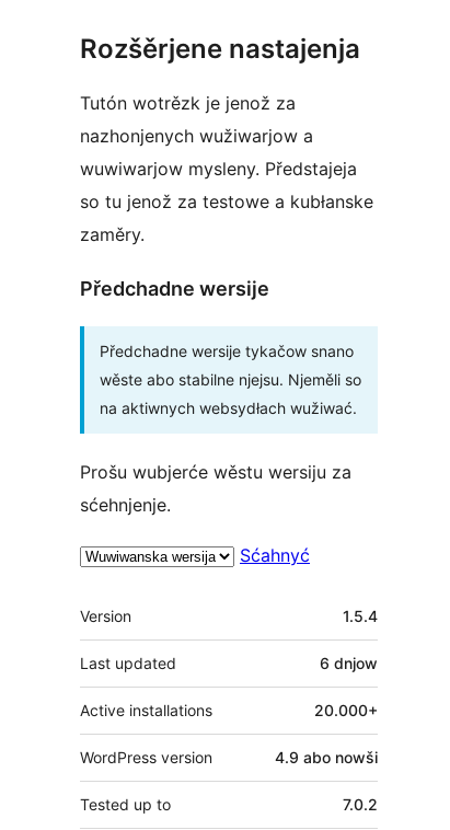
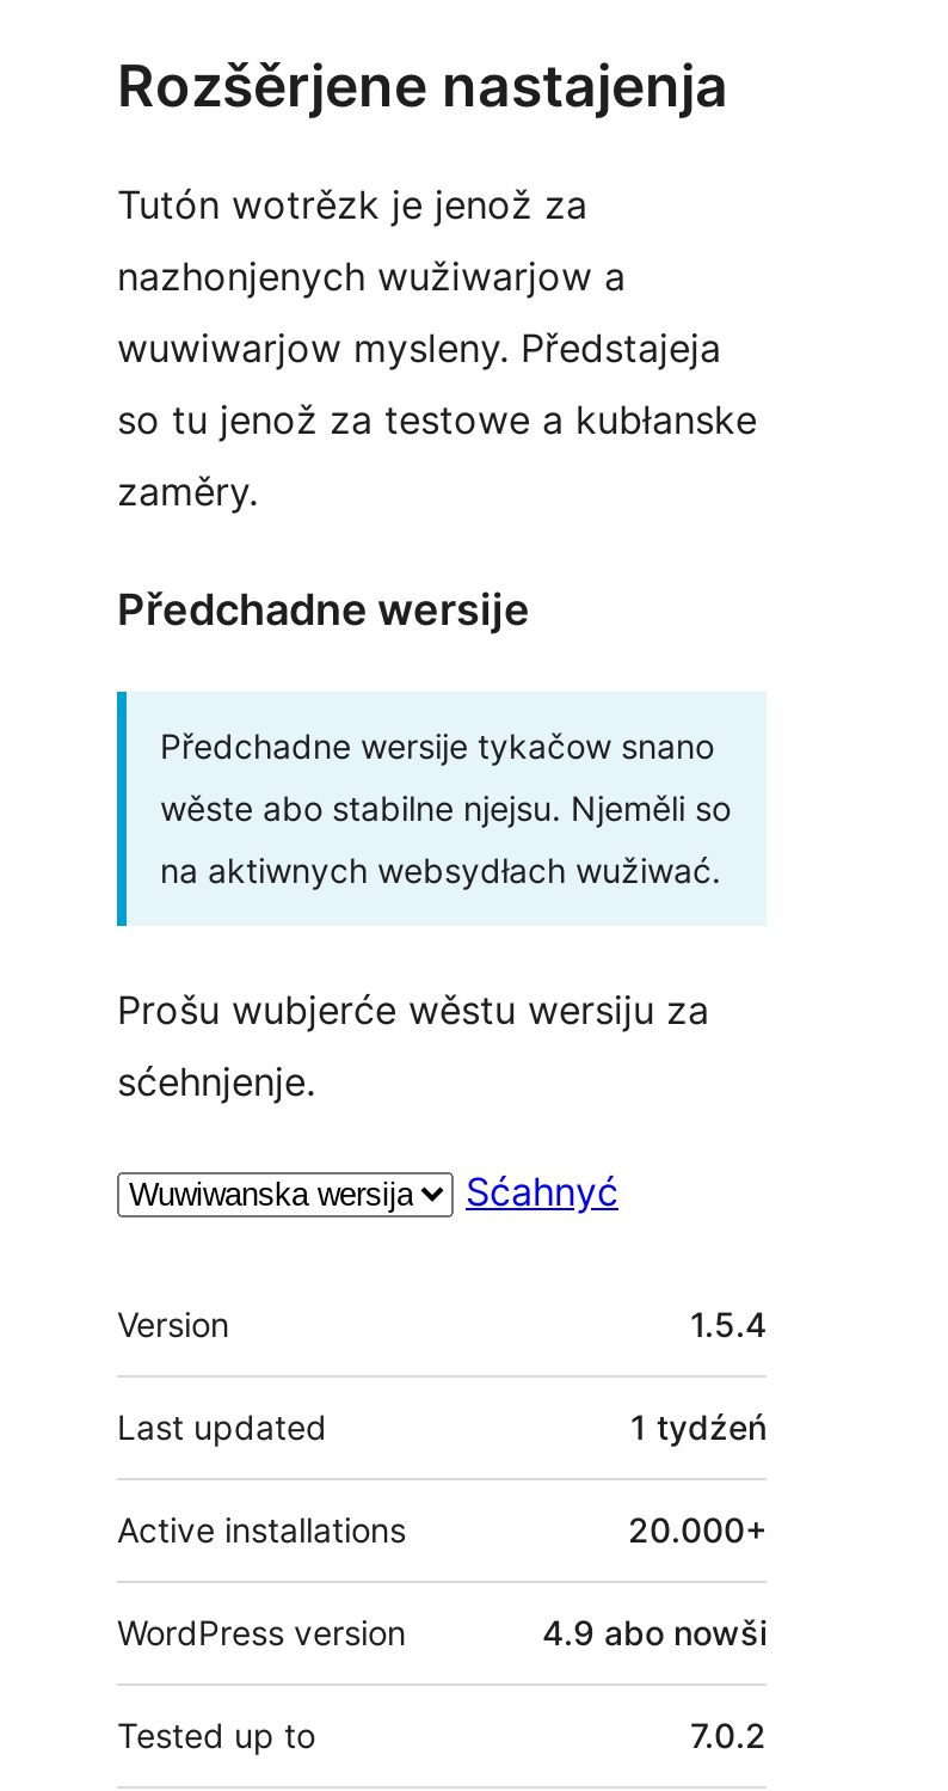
[320,653,378,672] 6 dnjow -> [630,1405,767,1446] 1 tydźeń

